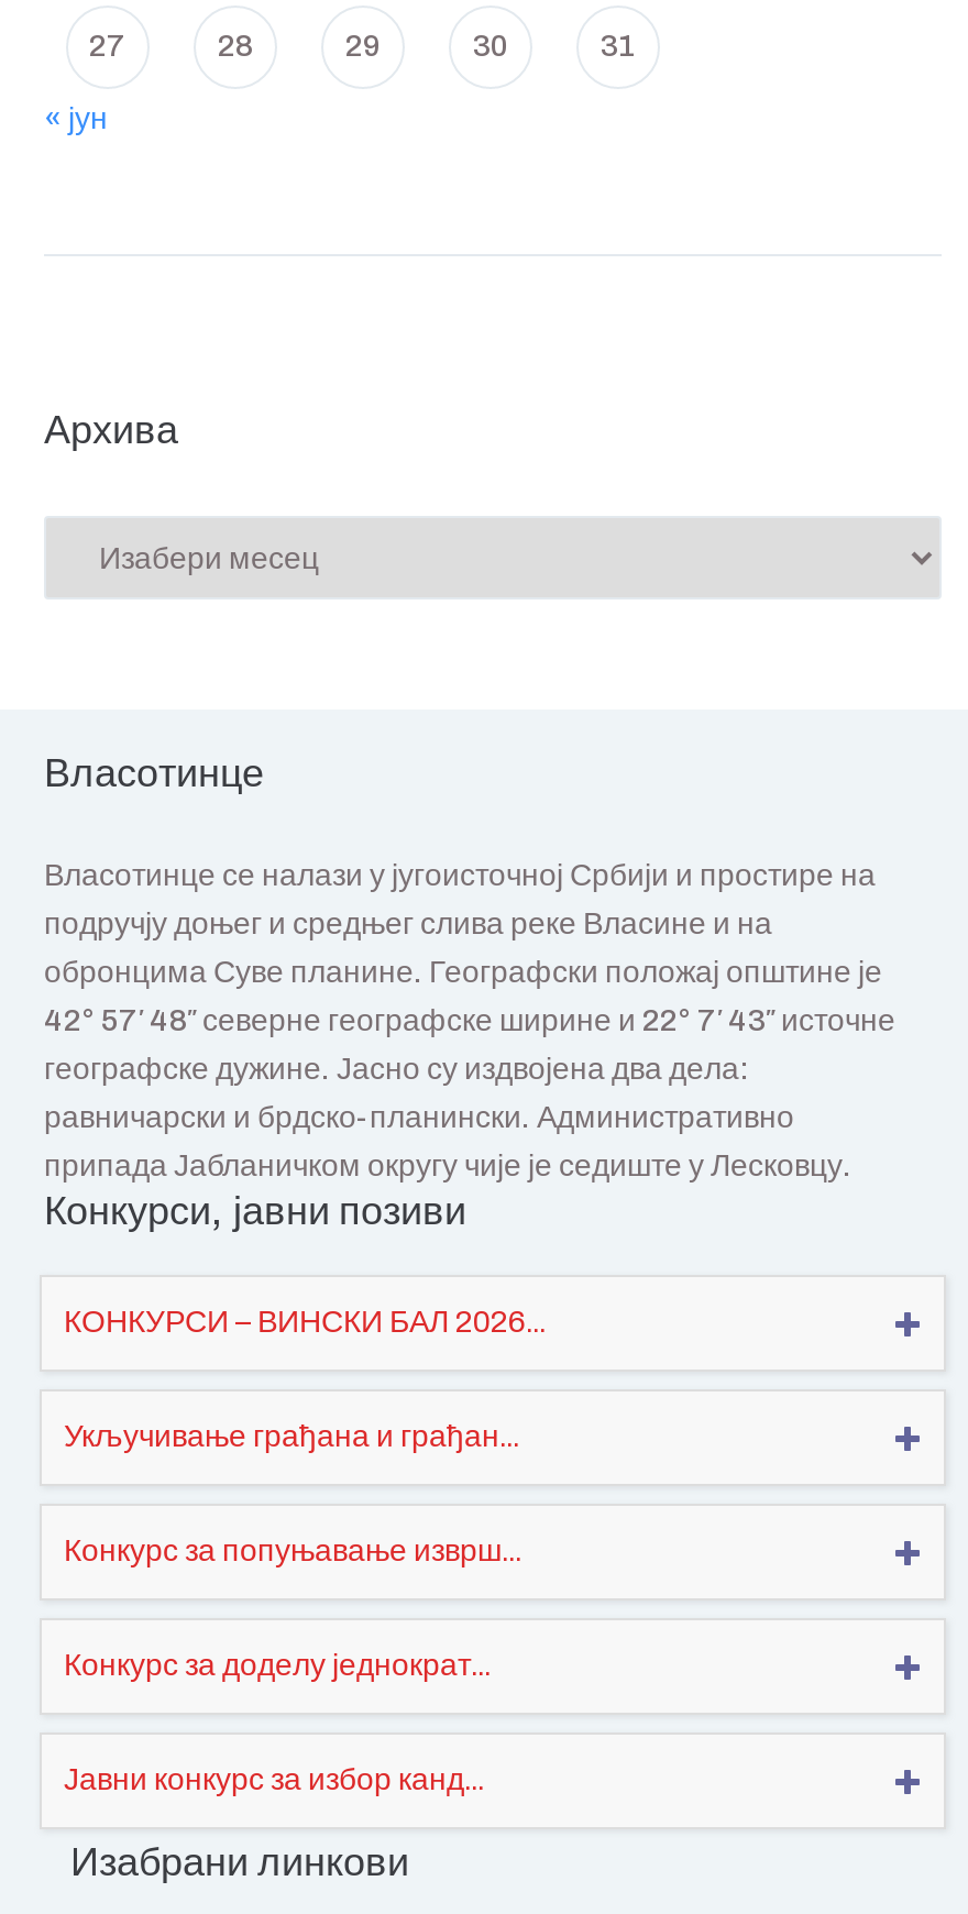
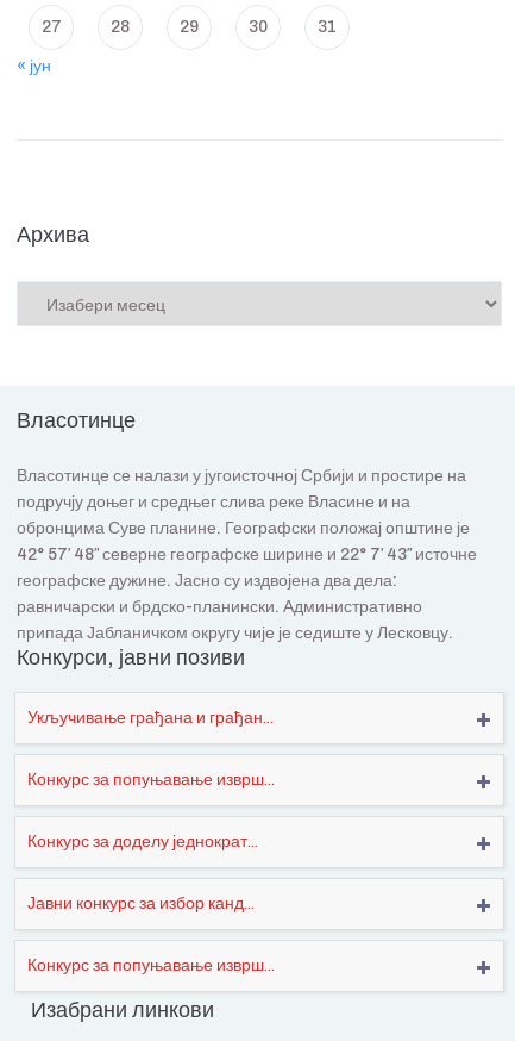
[64,1304,546,1337] КОНКУРСИ – ВИНСКИ БАЛ 2026... -> none
moved [64,1419,521,1795] -> [27,709,275,913]: Укључивање грађана и грађан... | Конкурс за попуњавање изврш... | Конкурс за доделу једнократ... | Јавни конкурс за избор канд...
none -> [27,957,275,975] Конкурс за попуњавање изврш...

